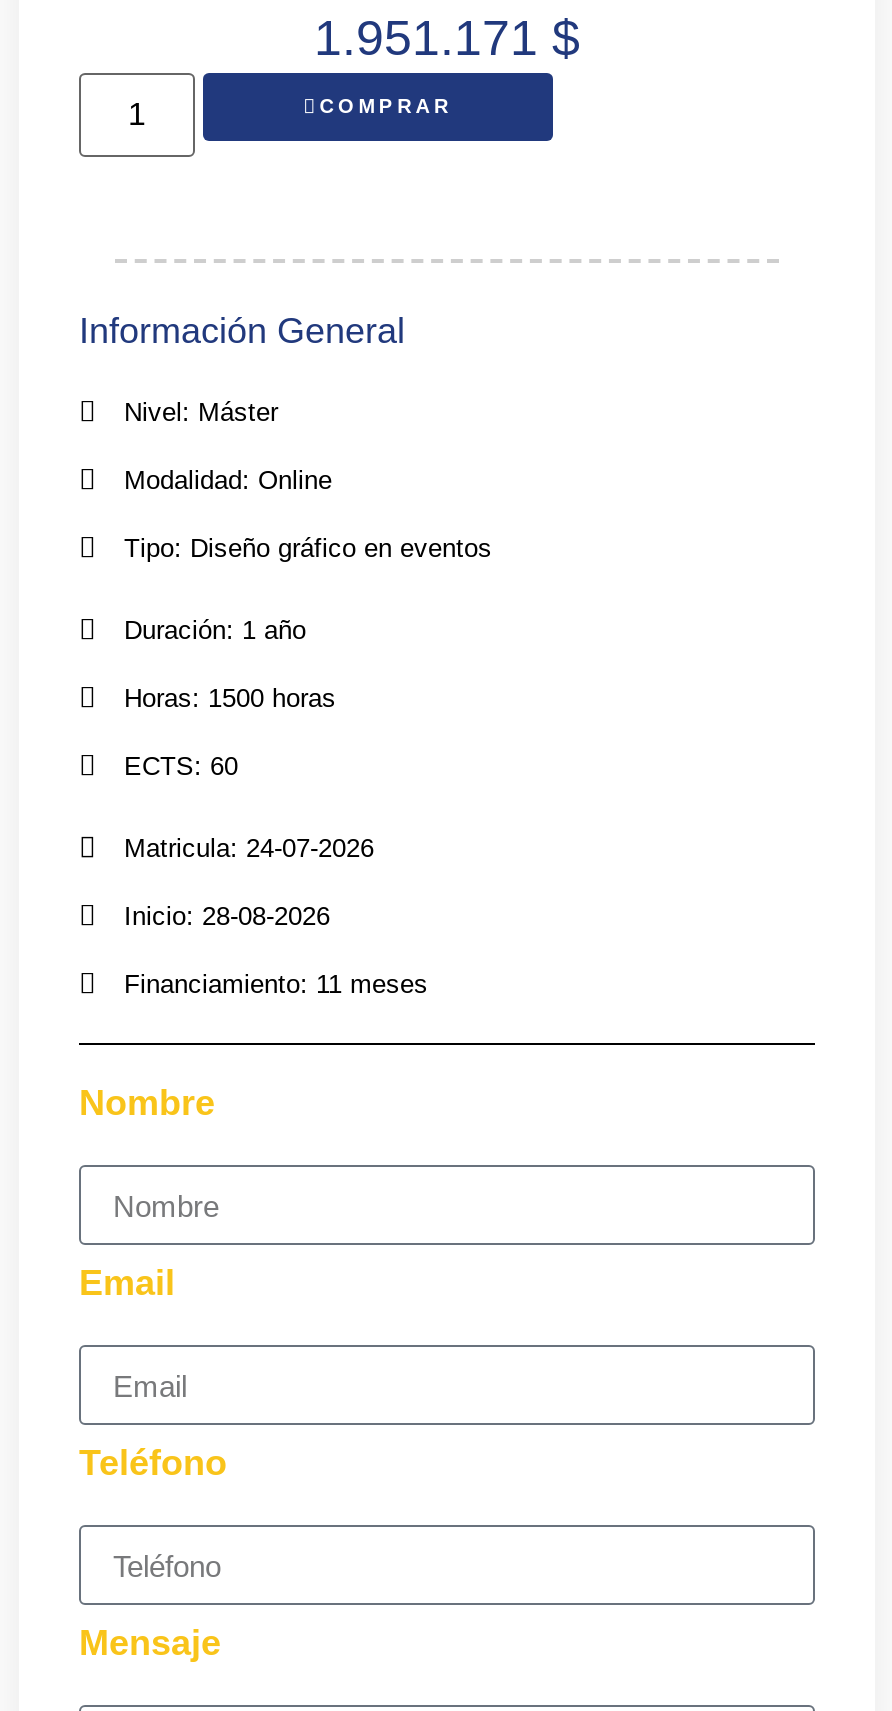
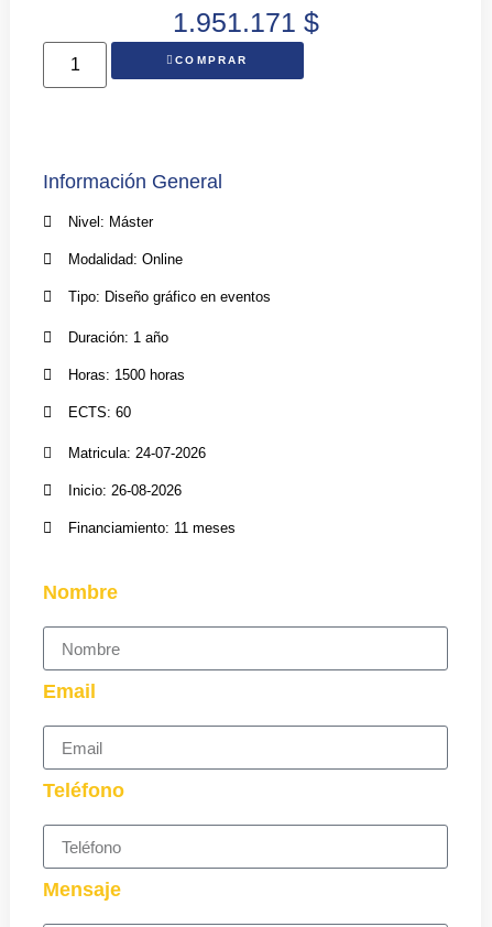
[124,901,330,931] Inicio: 28-08-2026 -> [68,482,181,499] Inicio: 26-08-2026

